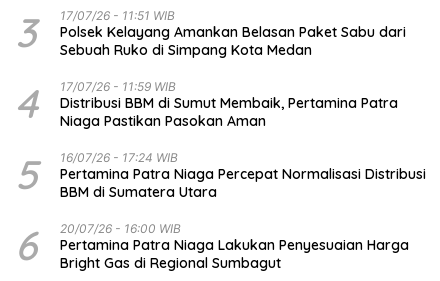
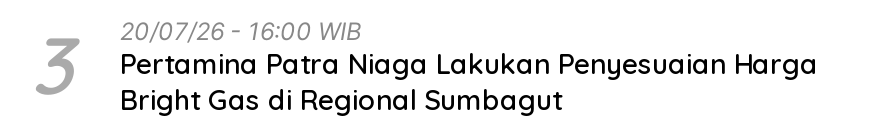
[15,8,426,270] 17/07/26 - 11:51 WIB | Polsek Kelayang Amankan Belasan Paket Sabu dari | Sebuah Ruko di Simpang Kota Medan | 4 | 17/07/26 - 11:59 WIB | Distribusi BBM di Sumut Membaik, Pertamina Patra | Niaga Pastikan Pasokan Aman | 5 | 16/07/26 - 17:24 WIB | Pertamina Patra Niaga Percepat Normalisasi Distribusi | BBM di Sumatera Utara | 6 -> none

